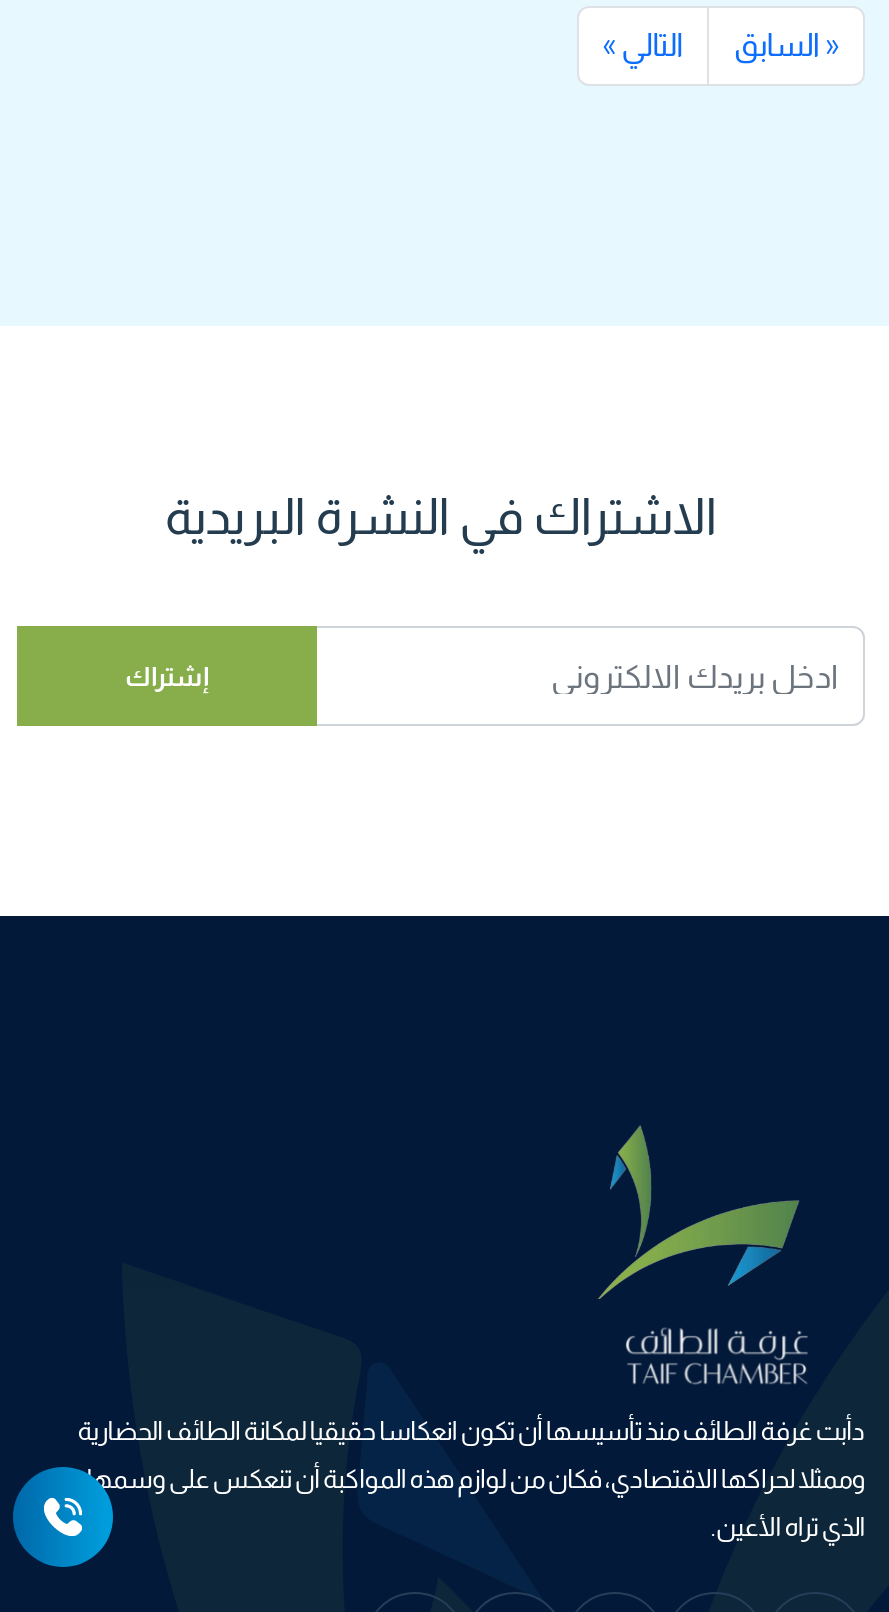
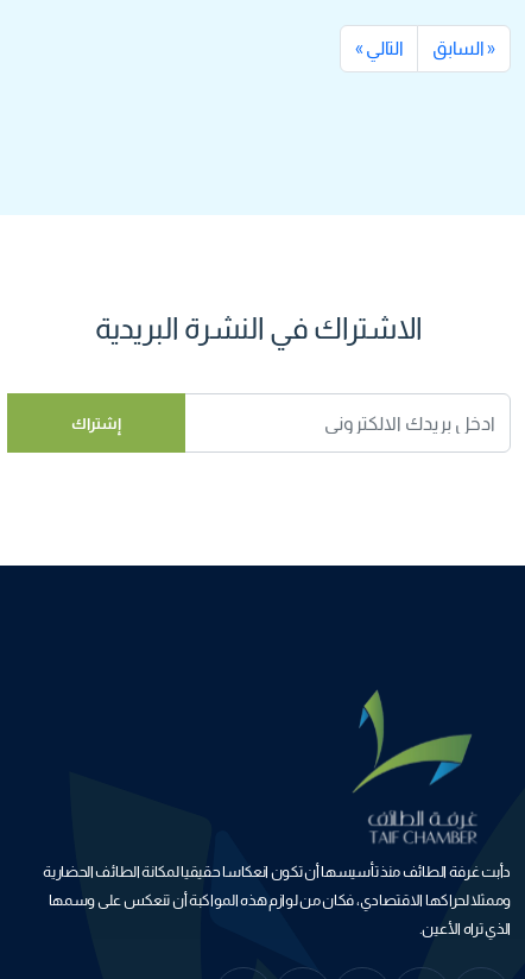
[11,1466,115,1568] [image] -> none

